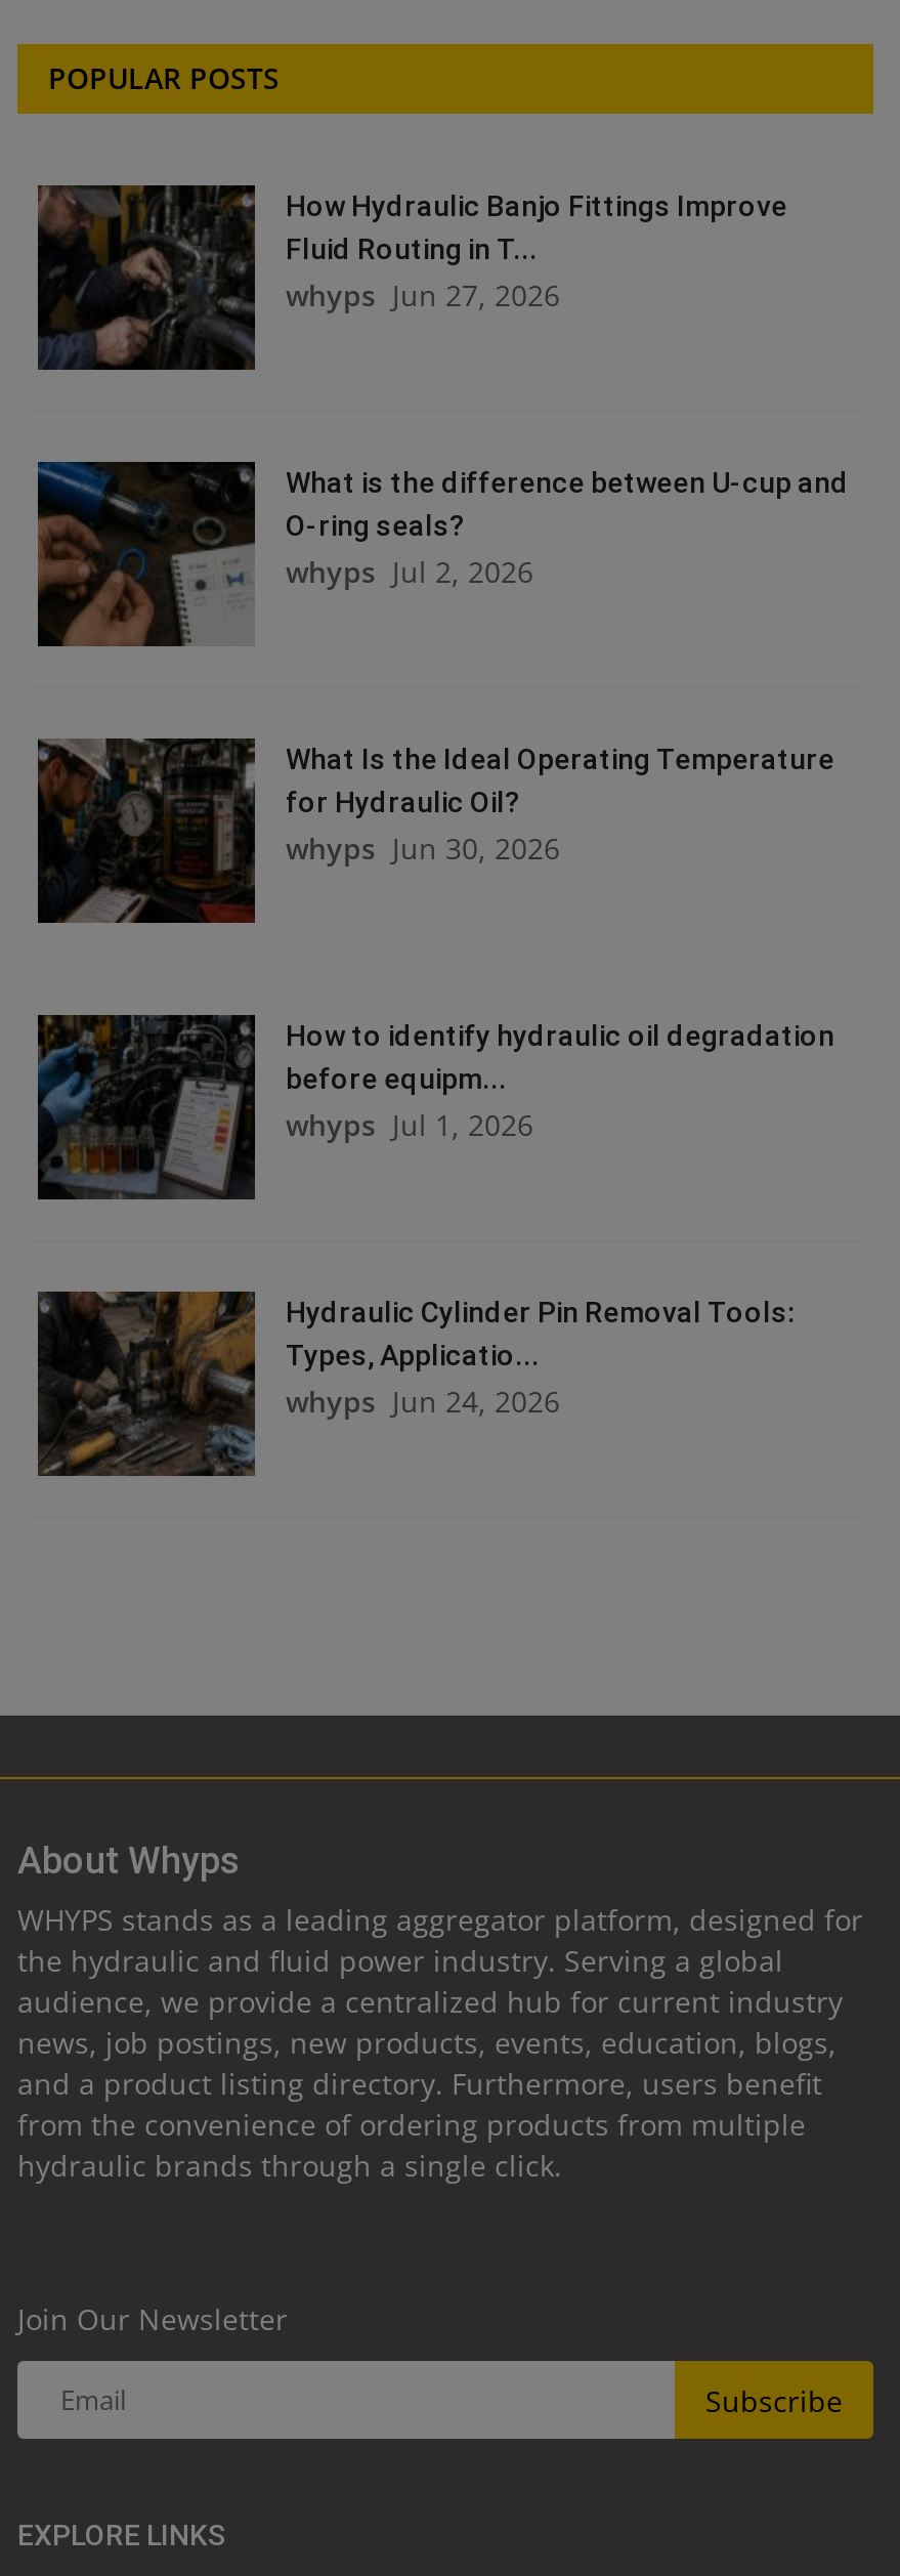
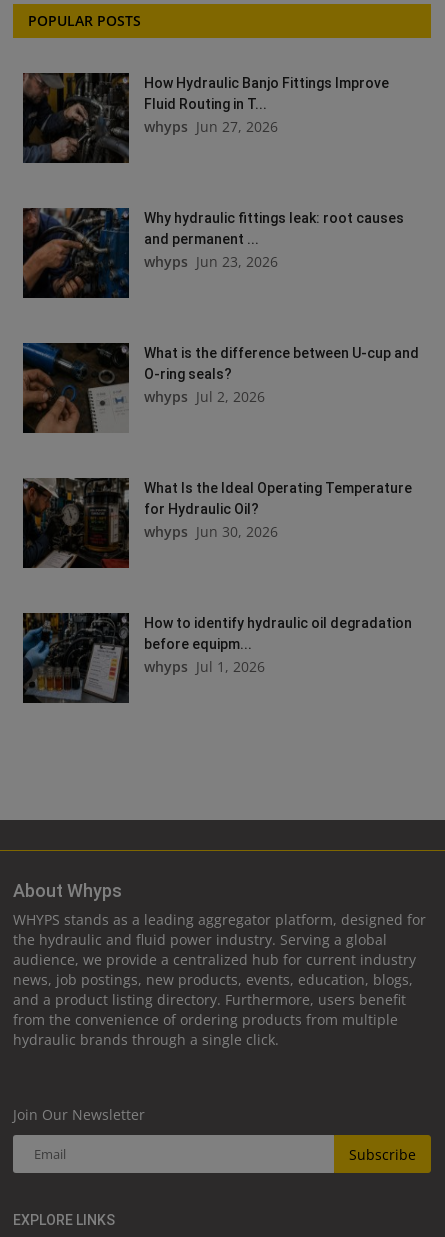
none -> [22,207,404,298] [image] | Why hydraulic fittings leak: root causes | and permanent ... | whyps Jun 23, 2026
moved [36,460,849,1145] -> [22,342,419,676]: [image] | What is the difference between U-cup and | O-ring seals? | ... | before equipm... | whyps Jul 1, 2026
[36,1290,796,1478] [image] | Hydraulic Cylinder Pin Removal Tools: | Types, Applicatio... | whyps Jun 24, 2026 -> none

